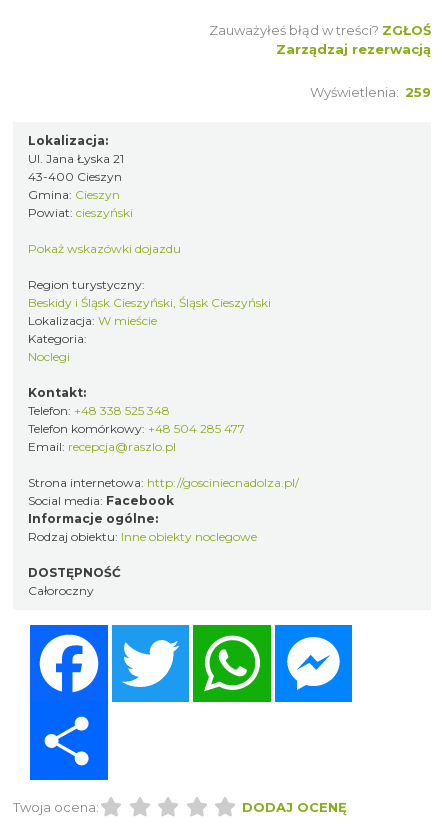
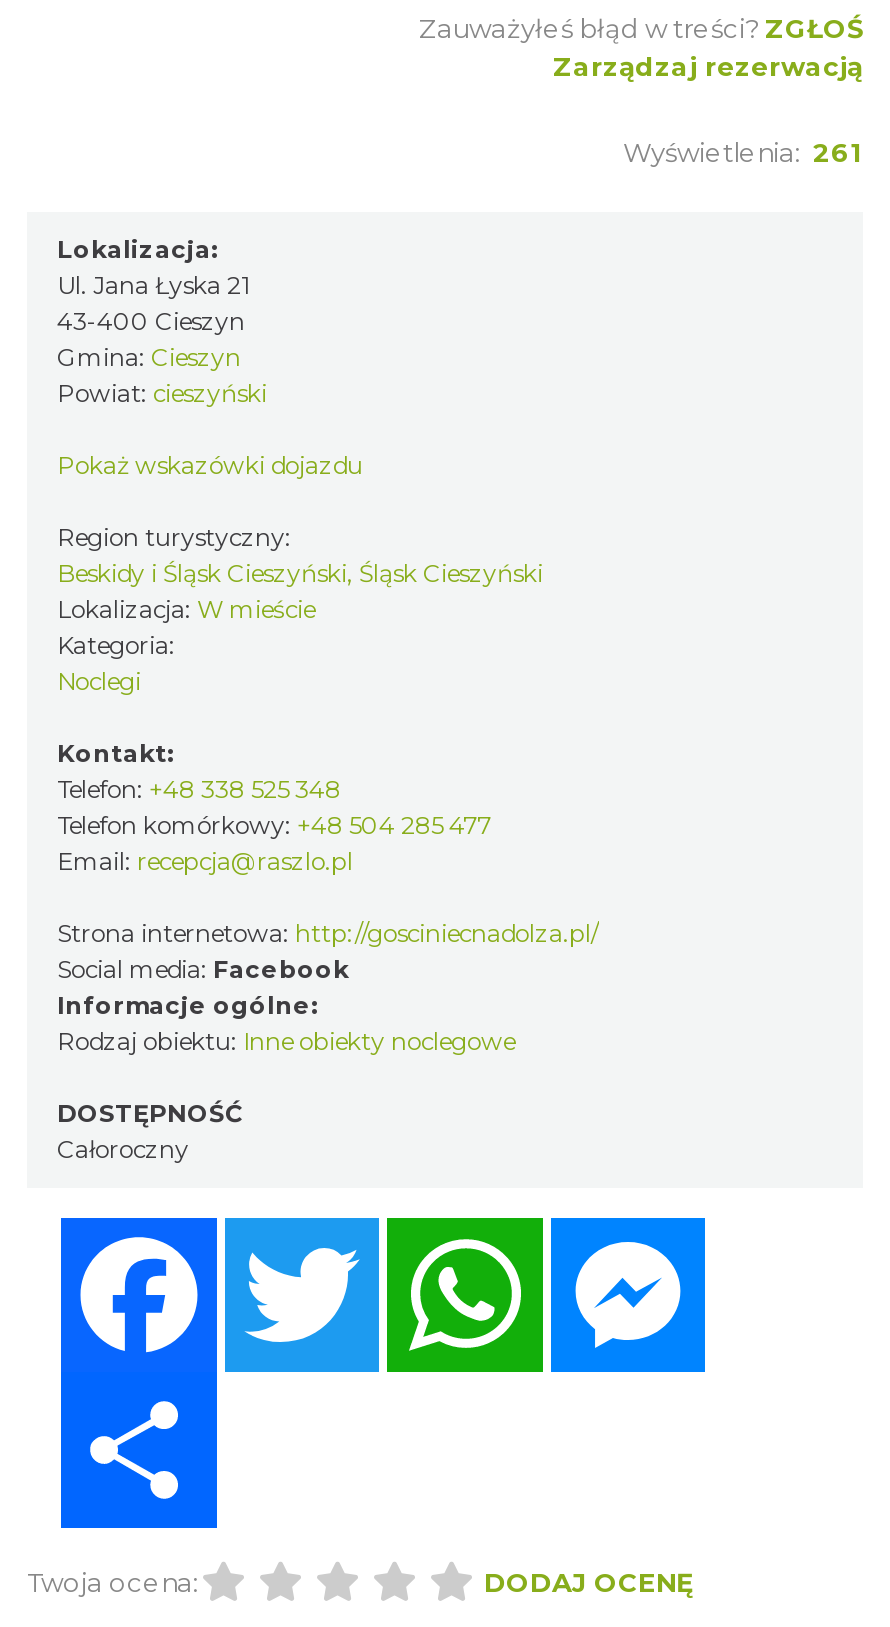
[310,84,431,100] Wyświetlenia: 259 -> [623,135,863,167] Wyświetlenia: 261

